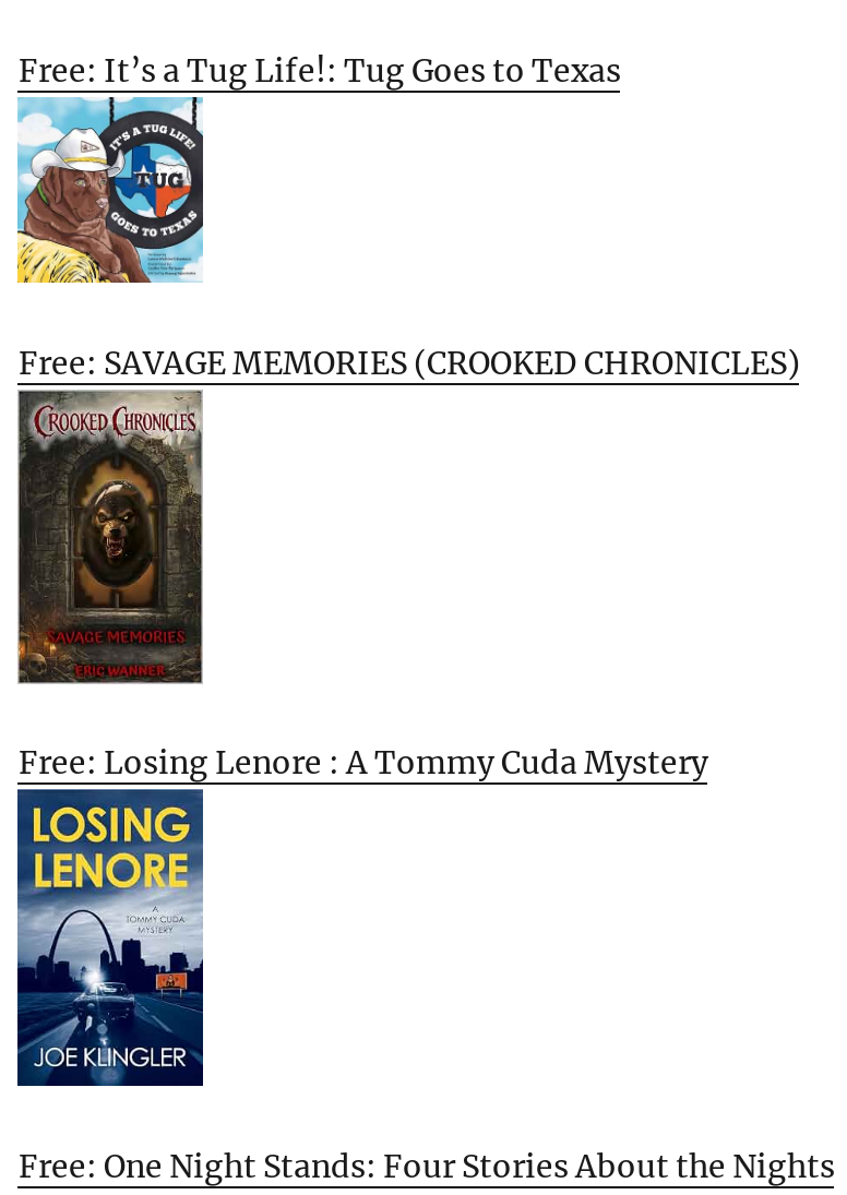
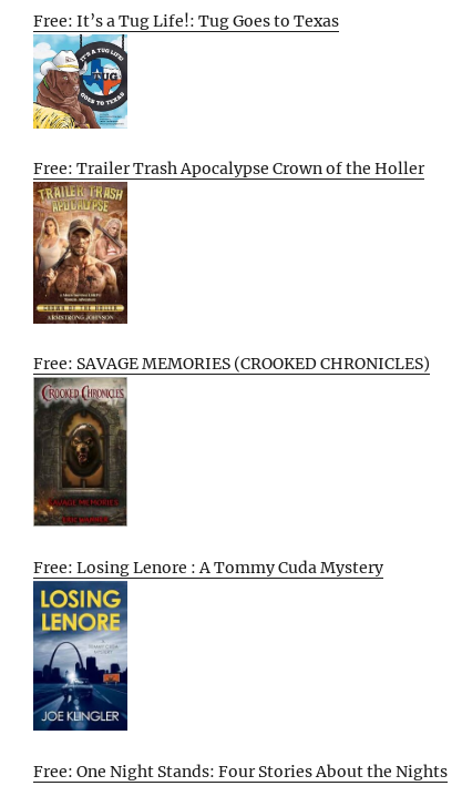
none -> [32,187,129,325] [image]
none -> [34,159,425,179] Free: Trailer Trash Apocalypse Crown of the Holler

